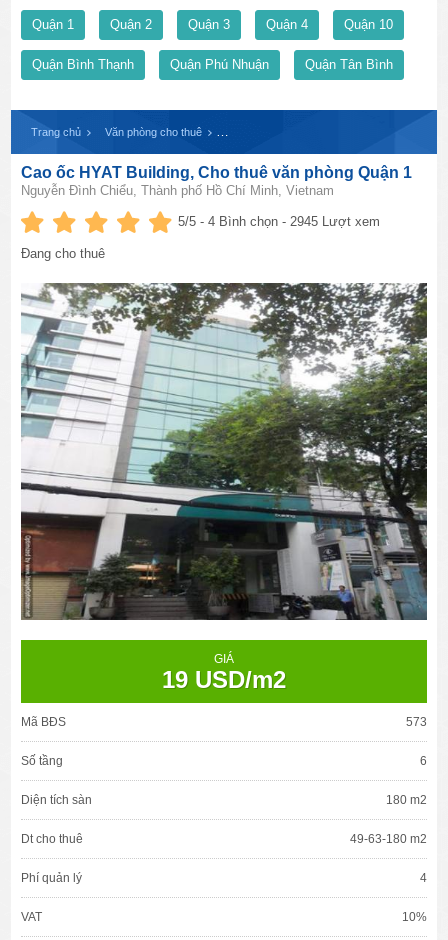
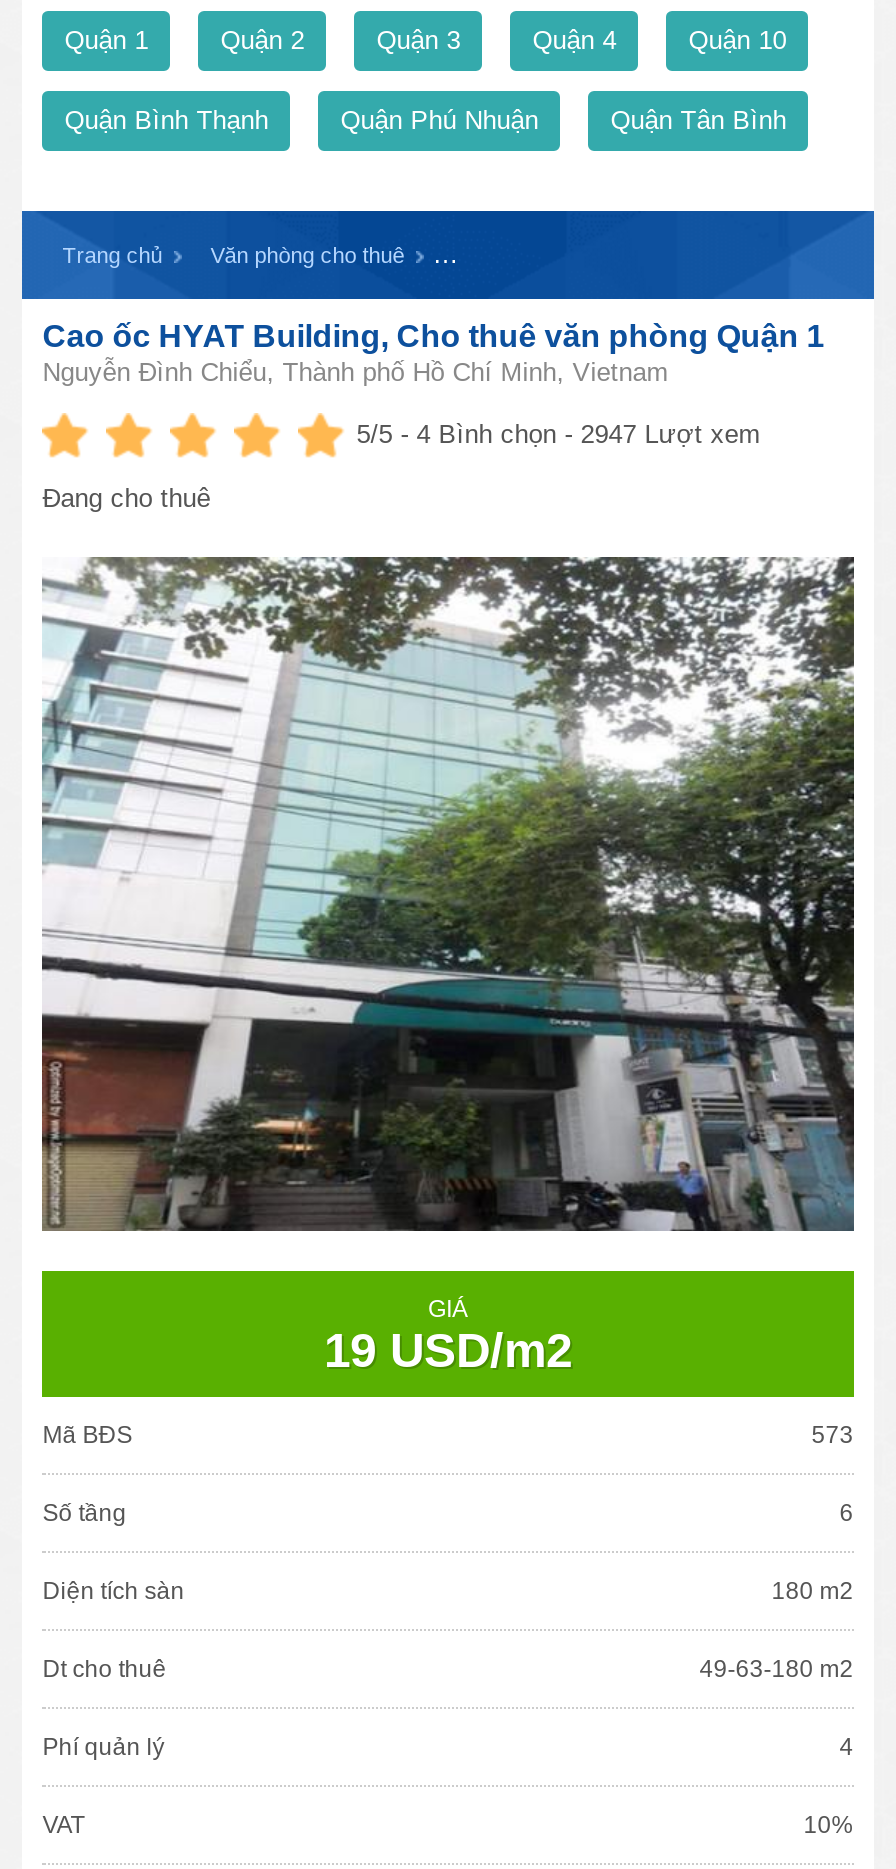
[178,214,380,229] 5/5 - 4 Bình chọn - 2945 Lượt xem -> [356,419,760,449] 5/5 - 4 Bình chọn - 2947 Lượt xem

